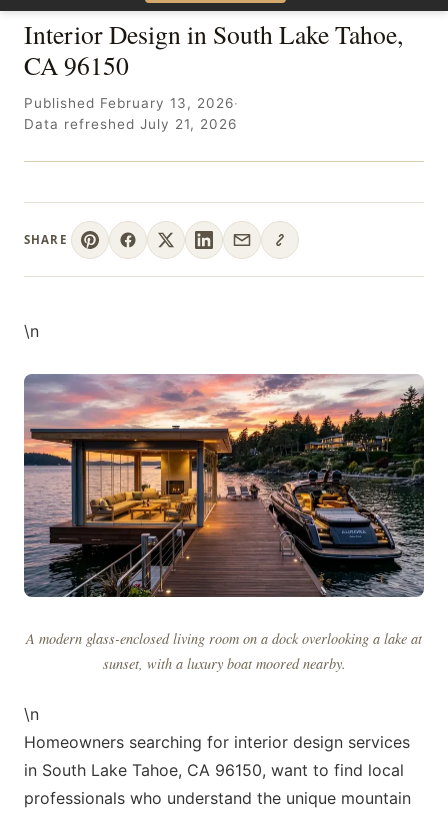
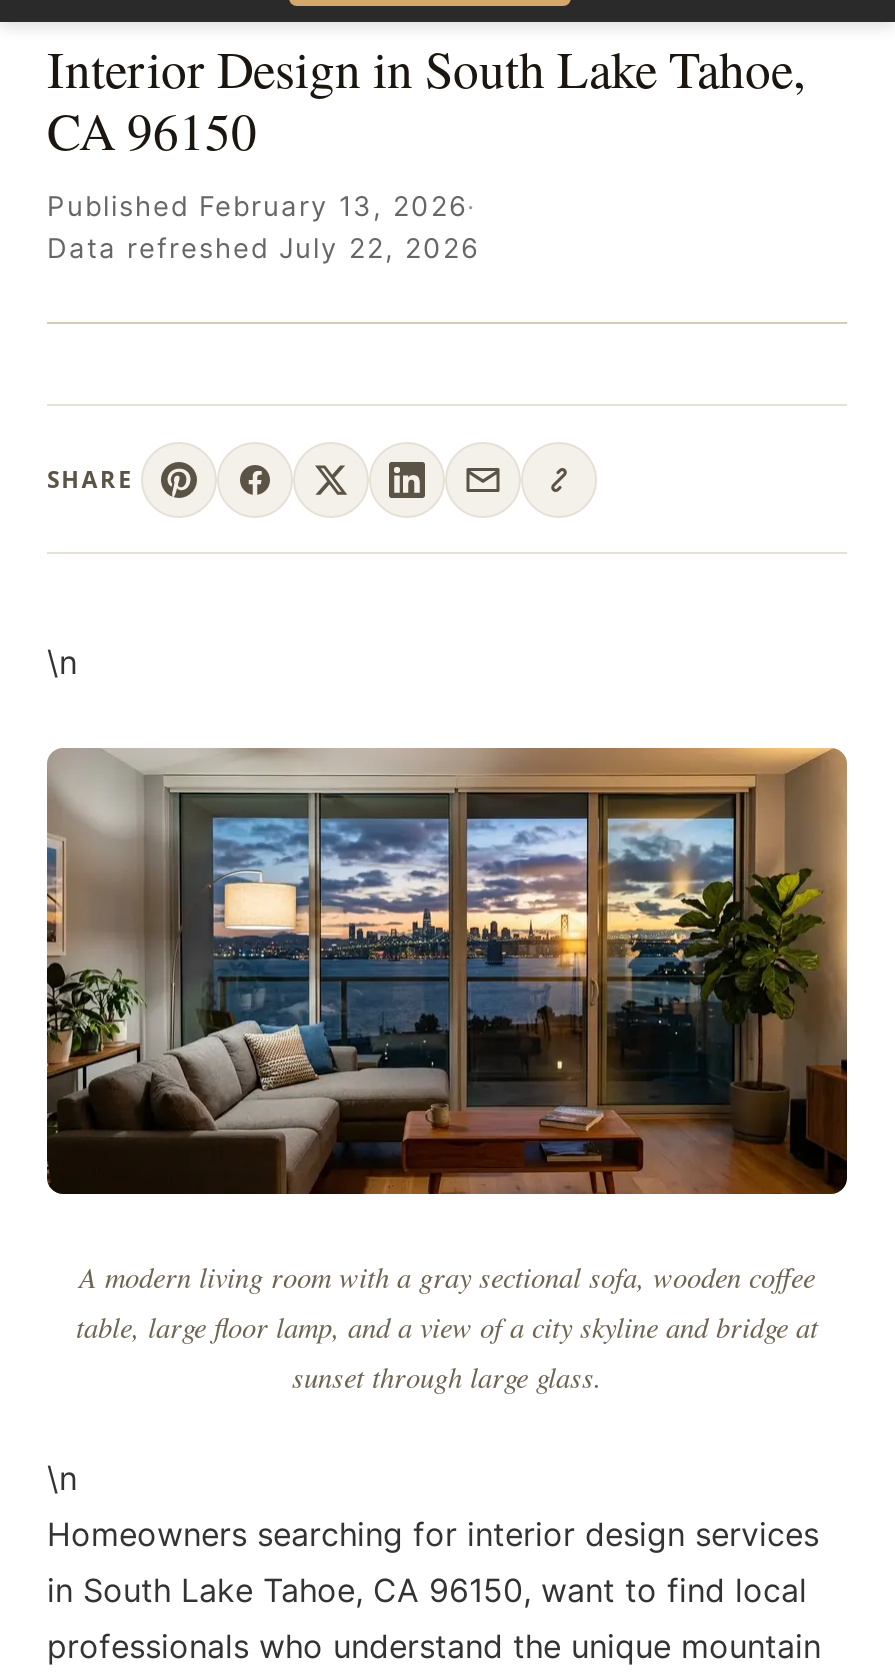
[24,116,237,132] Data refreshed July 21, 2026 -> [47,232,479,264] Data refreshed July 22, 2026
[23,374,425,673] [image] | A modern glass-enclosed living room on a dock overlooking a lake at | sunset, with a luxury boat moored nearby. -> [45,748,849,1397] [image] | A modern living room with a gray sectional sofa, wooden coffee | table, large floor lamp, and a view of a city skyline and bridge at | sunset through large glass.

